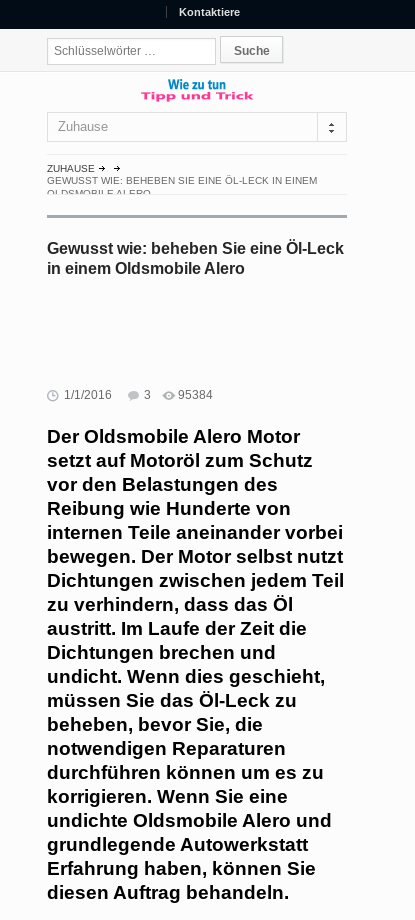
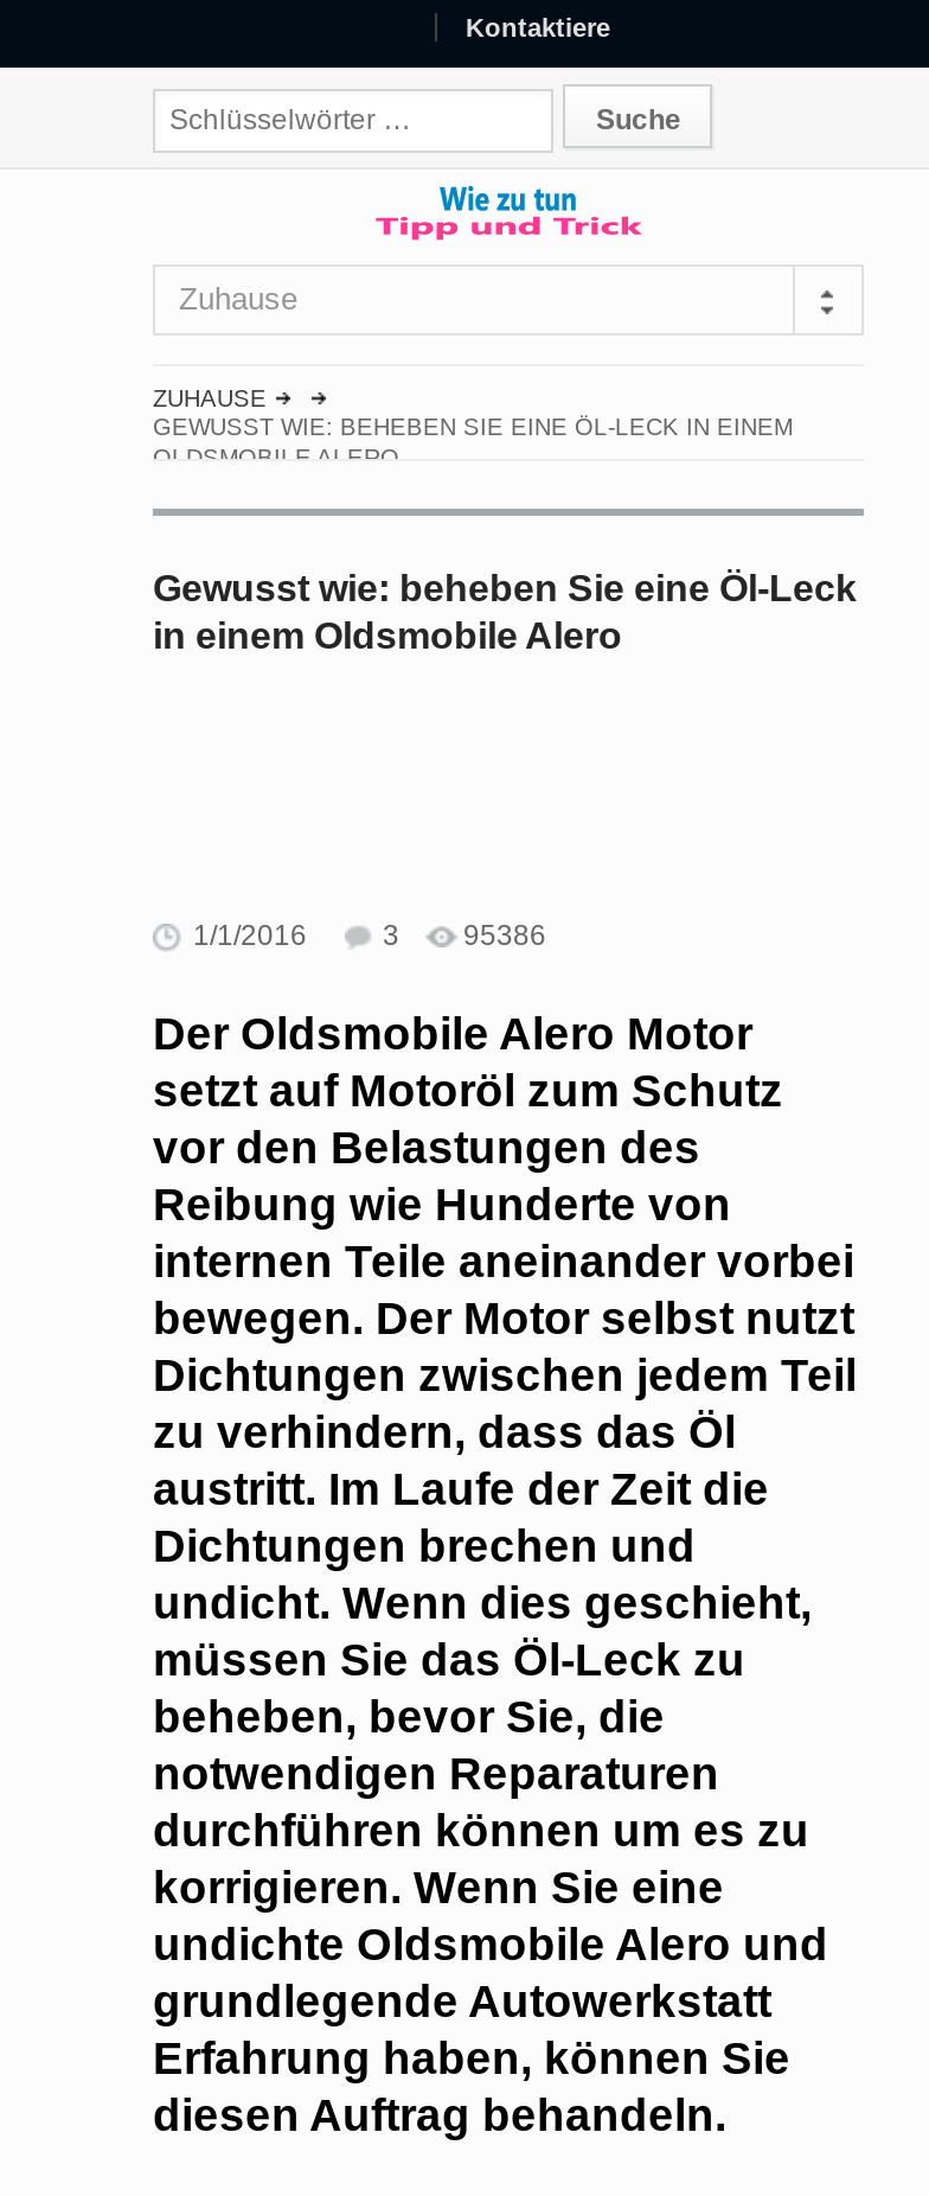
[144,388,213,402] 3 95384 -> [383,919,546,952] 3 95386

